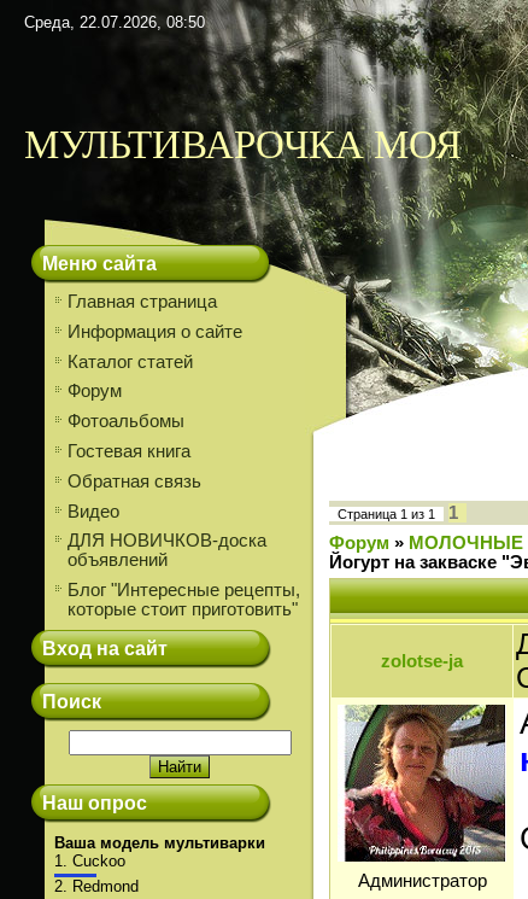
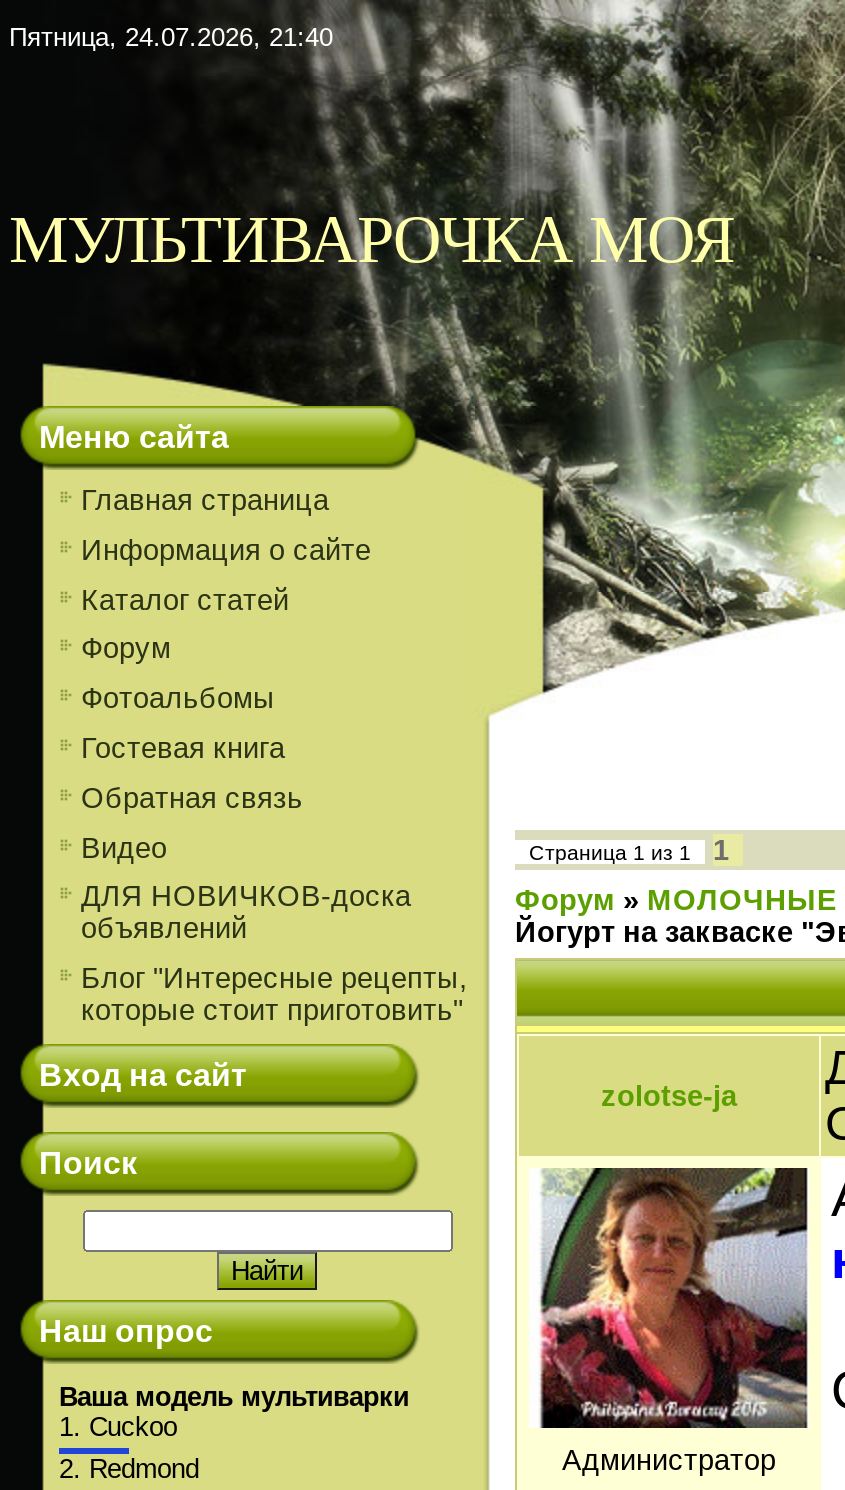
[24,13,205,31] Среда, 22.07.2026, 08:50 -> [9,22,333,52] Пятница, 24.07.2026, 21:40

